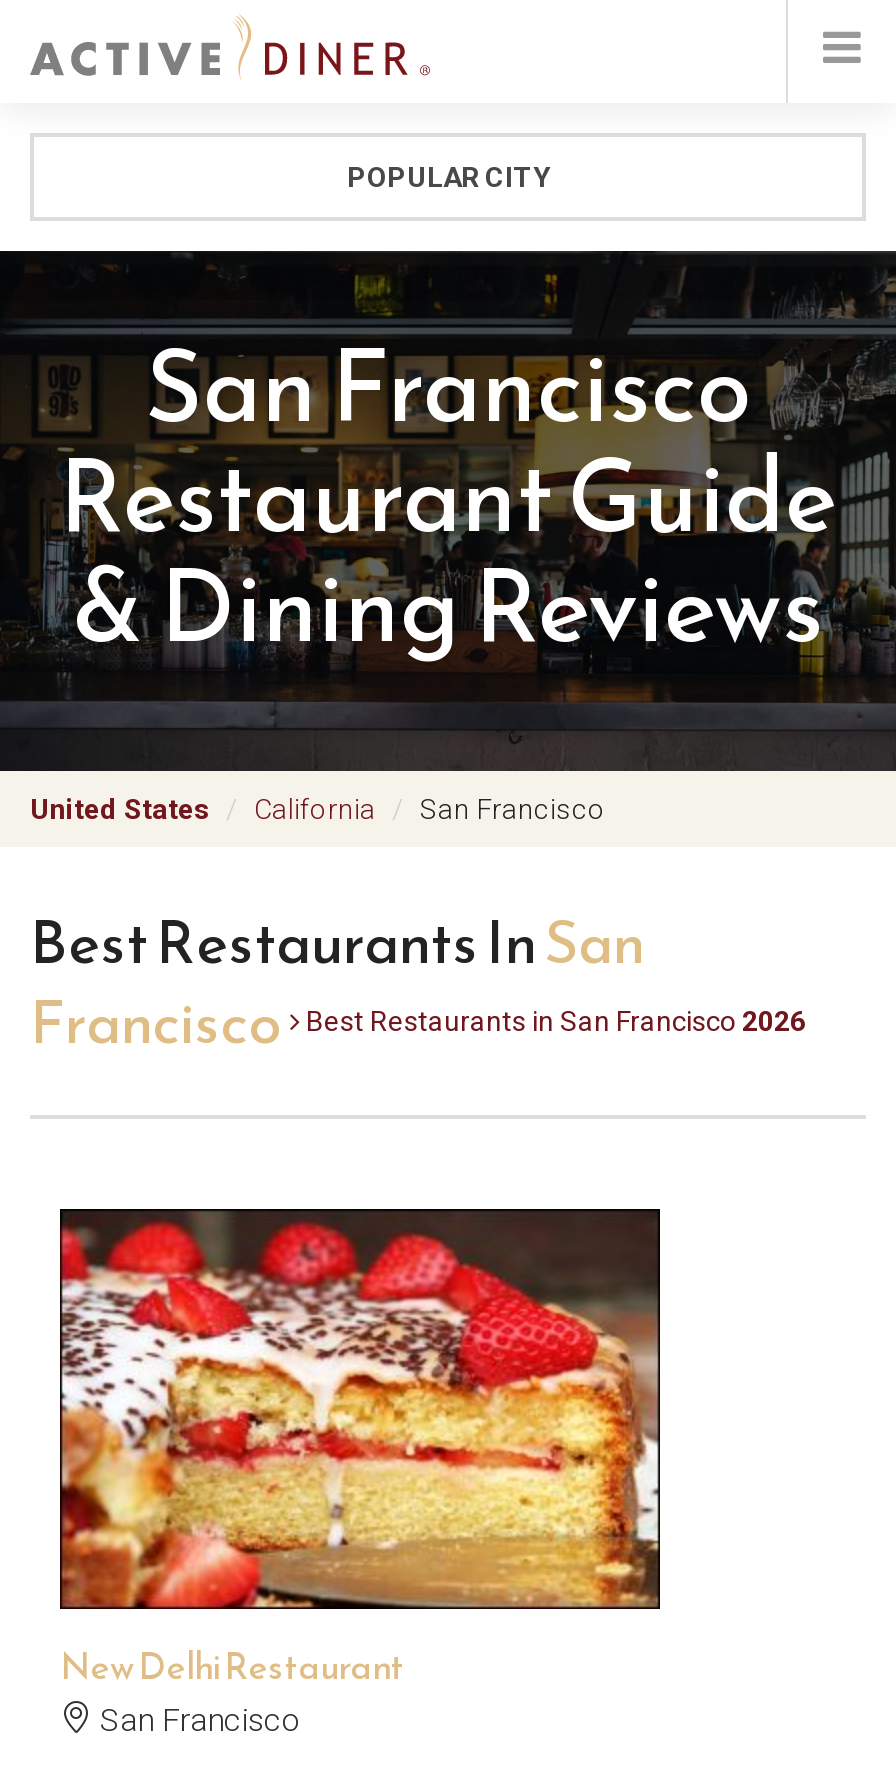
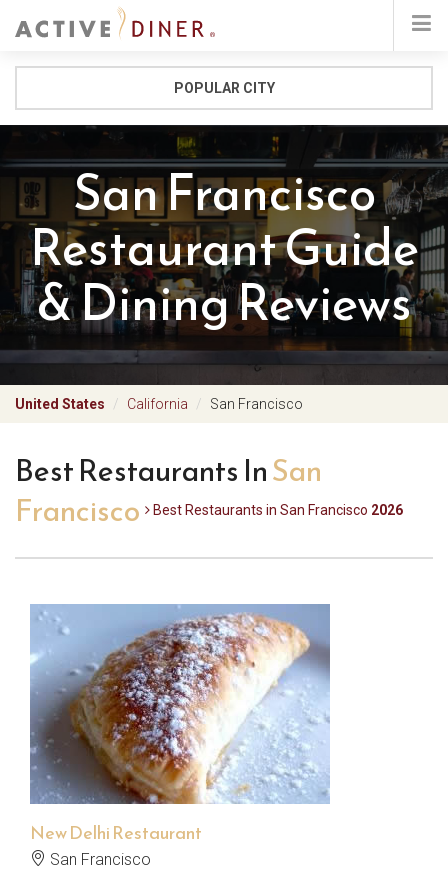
[58,1207,662,1611] [image] -> [29,604,330,805] [image]

